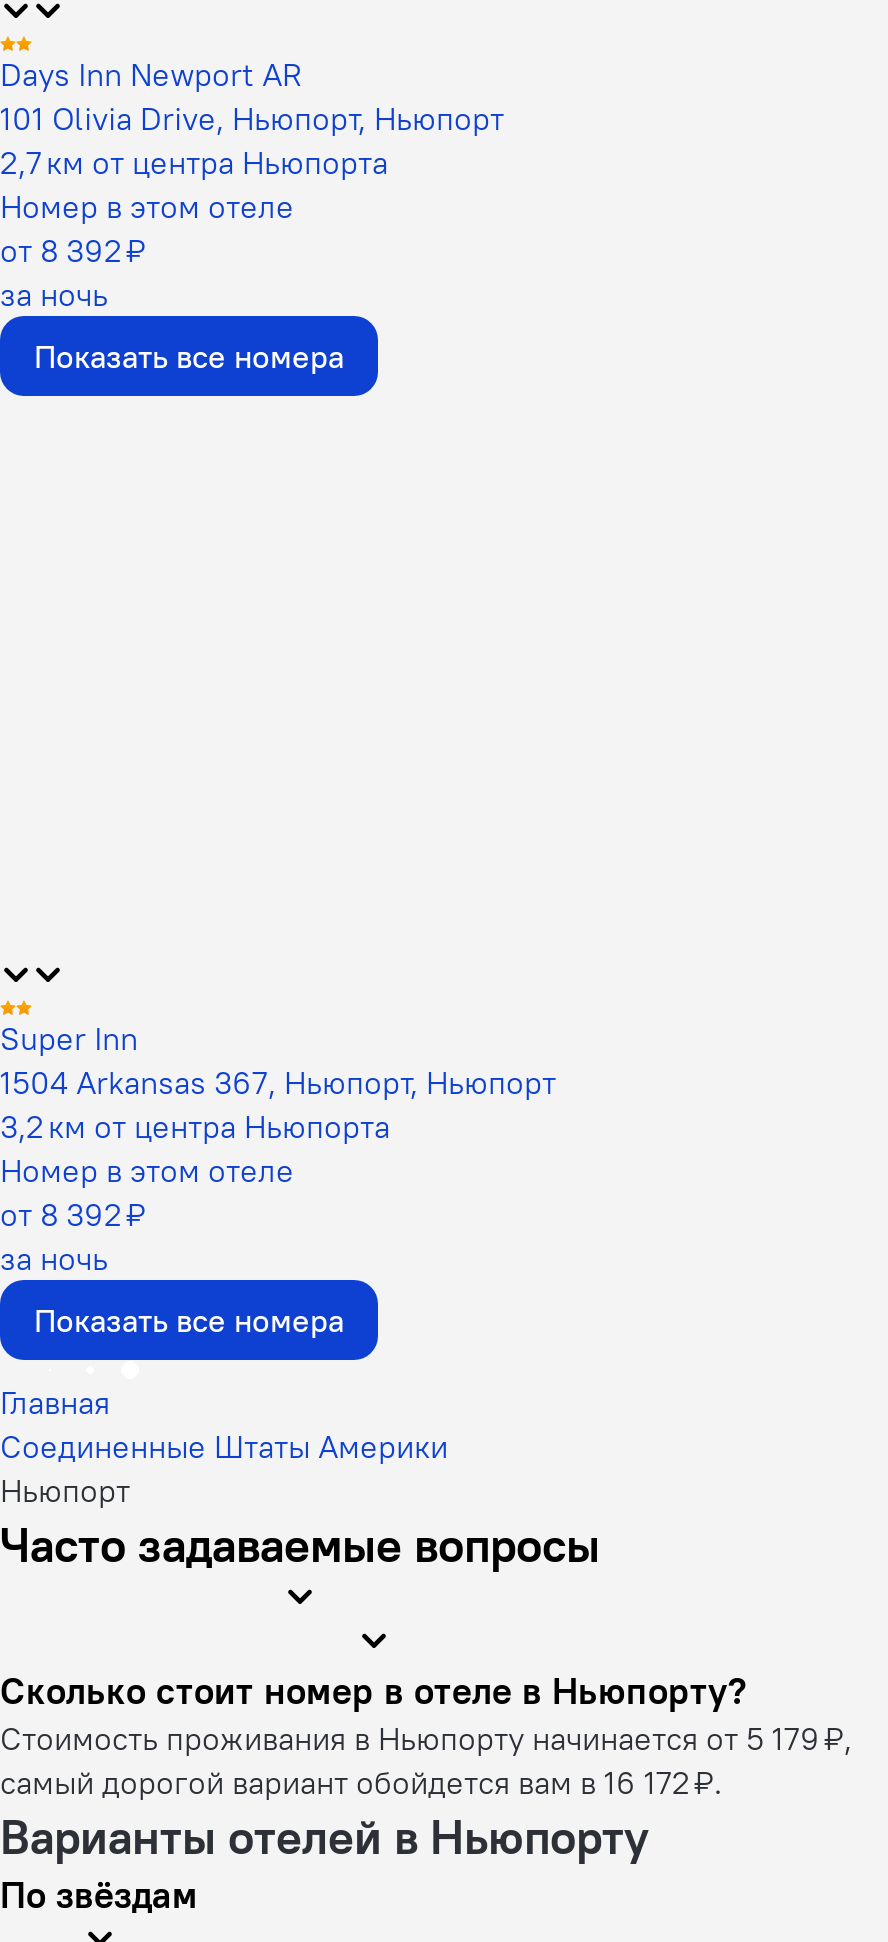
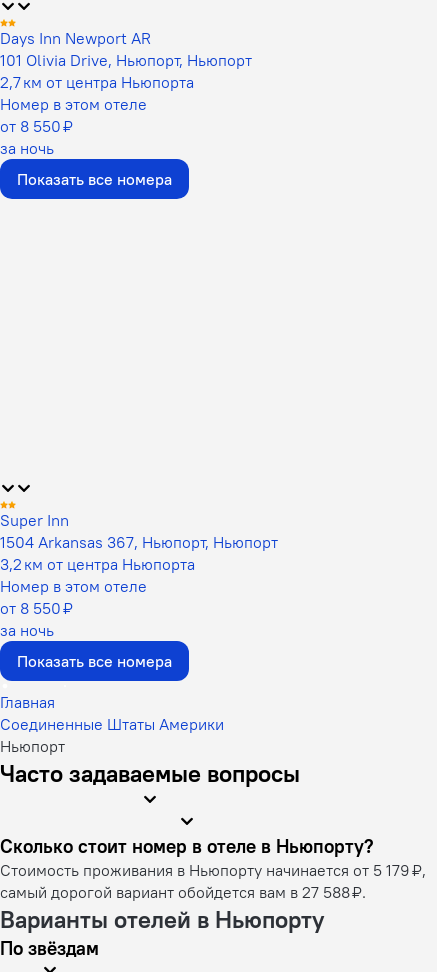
[0,230,146,270] от 8 392 ₽ -> [0,116,73,136] от 8 550 ₽
[0,1194,146,1234] от 8 392 ₽ -> [0,598,73,618] от 8 550 ₽
[0,1762,722,1802] самый дорогой вариант обойдется вам в 16 172 ₽. -> [0,882,366,902] самый дорогой вариант обойдется вам в 27 588 ₽.

